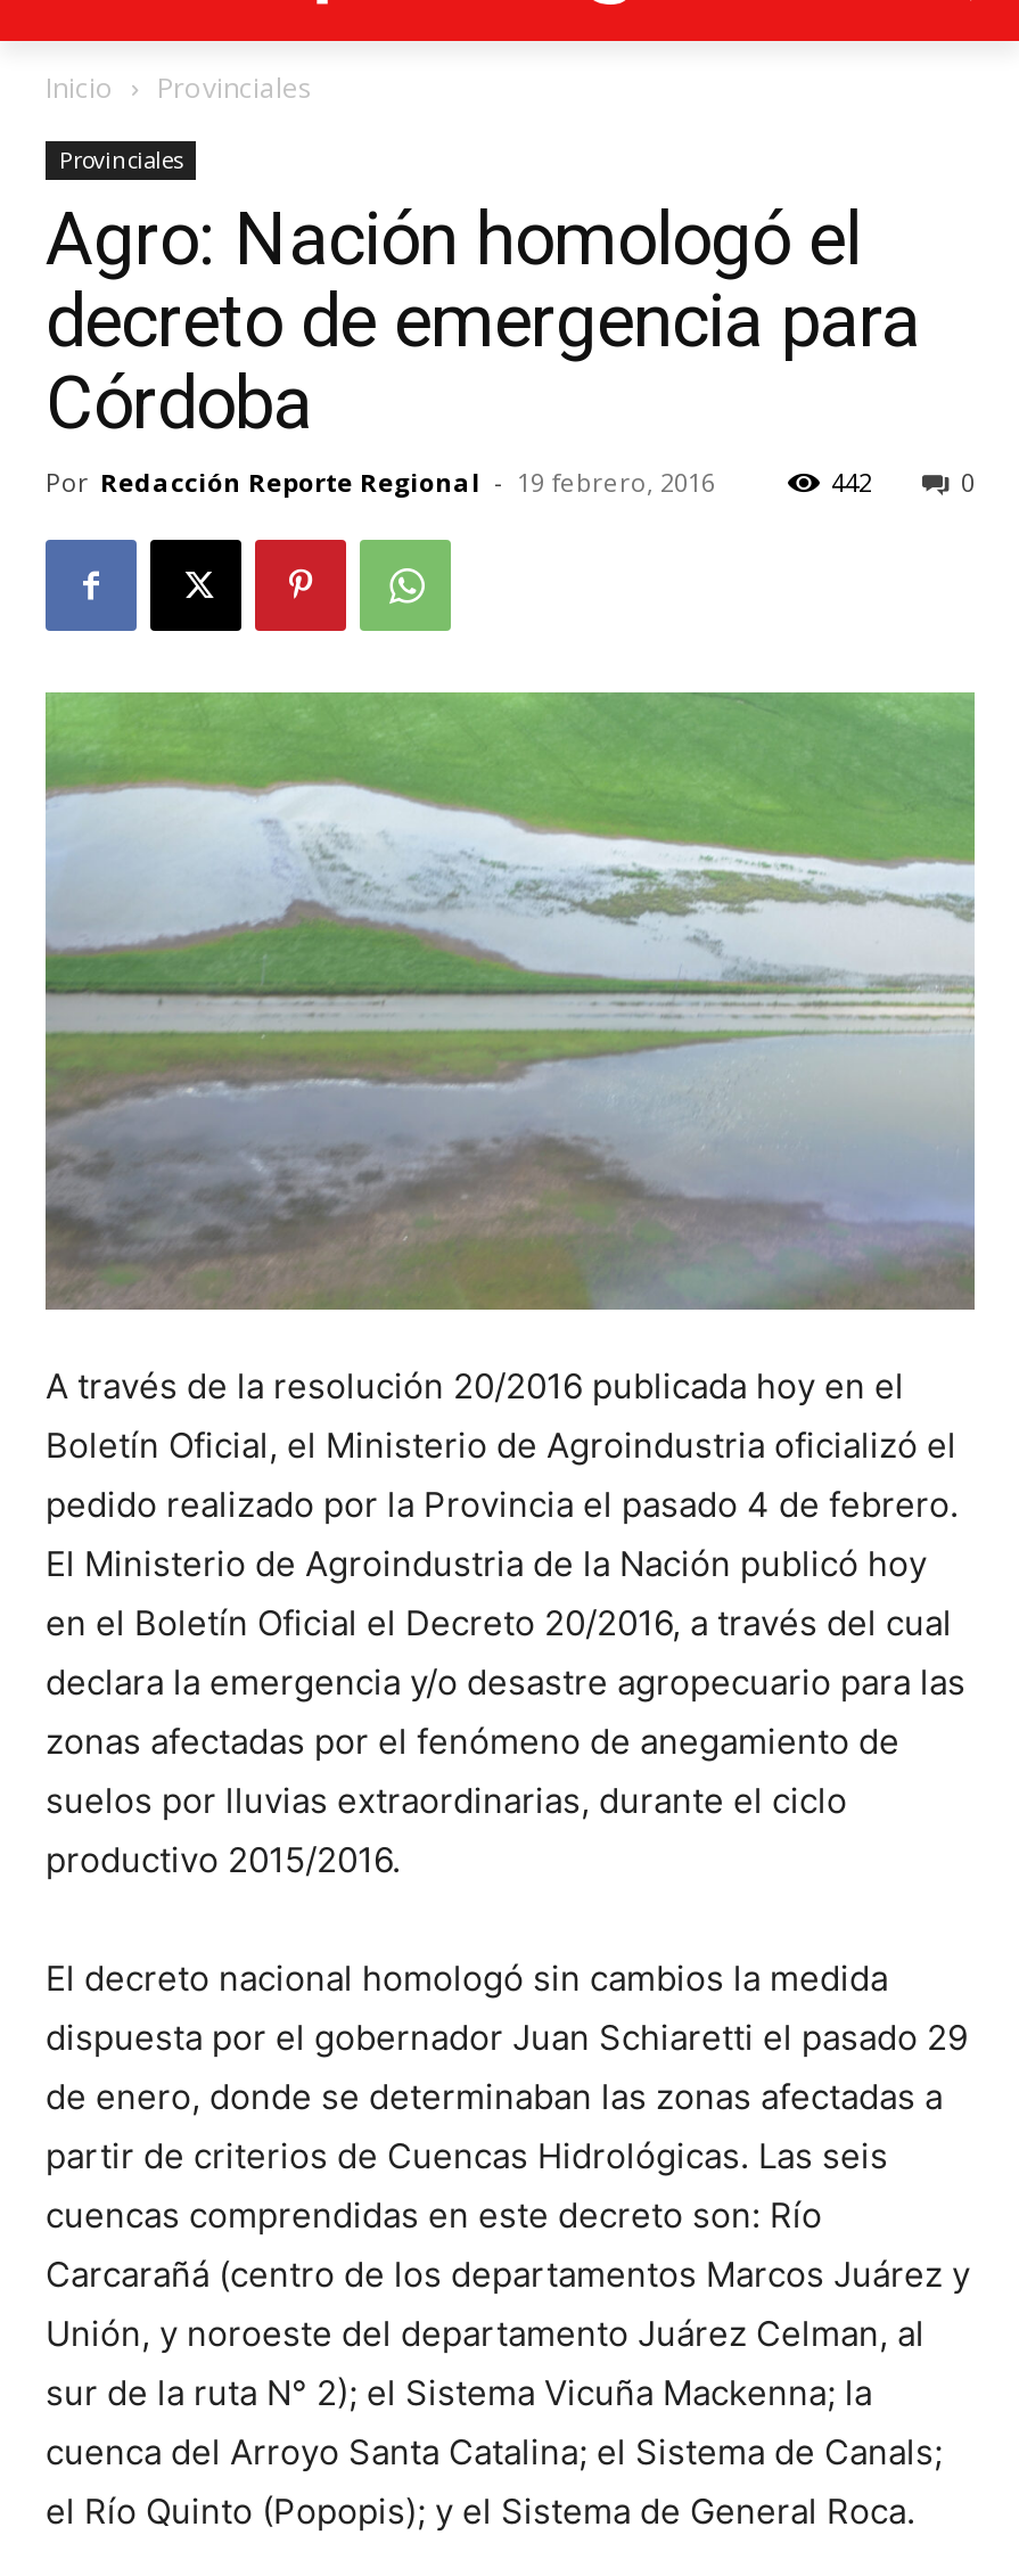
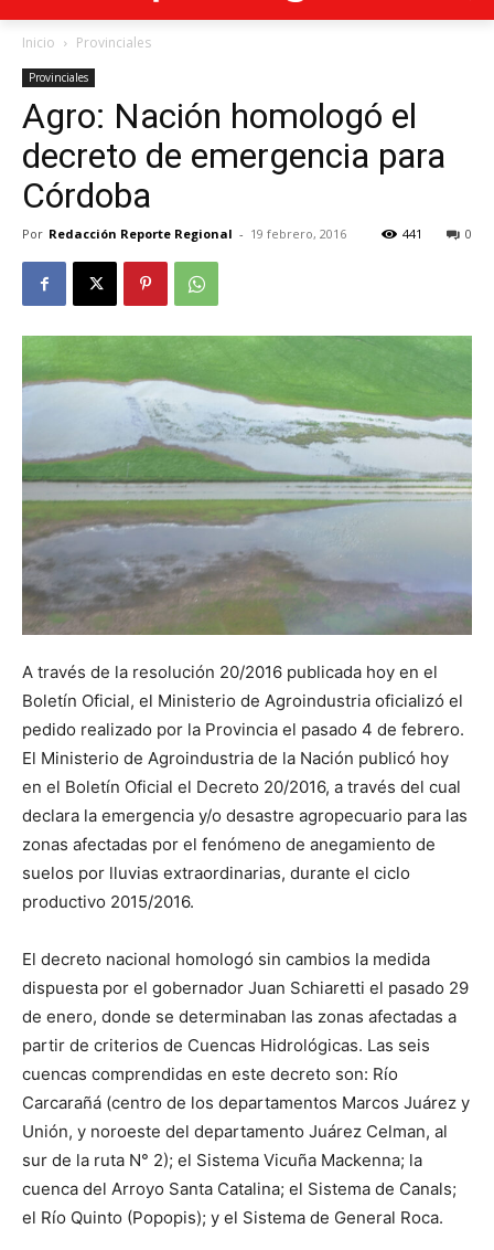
[831,465,872,499] 442 -> [402,225,422,242] 441

